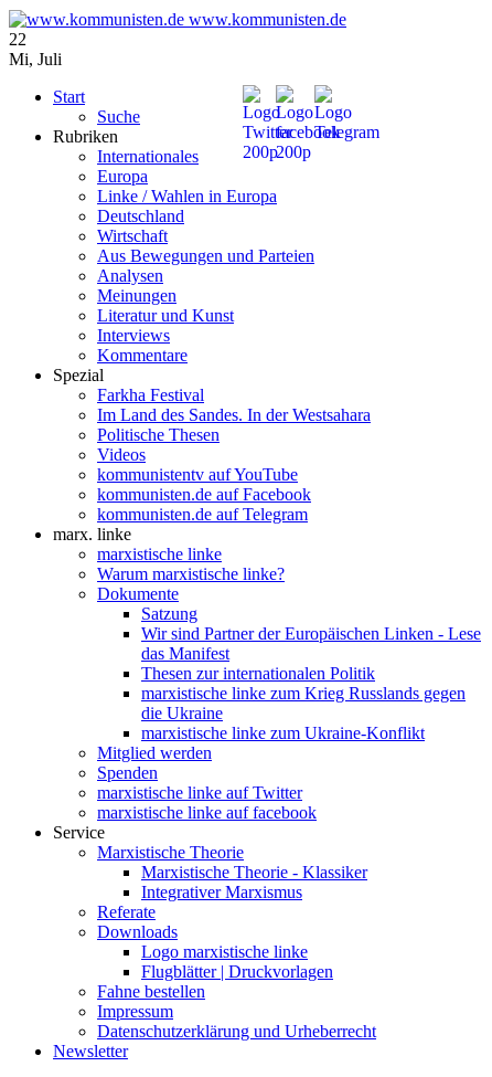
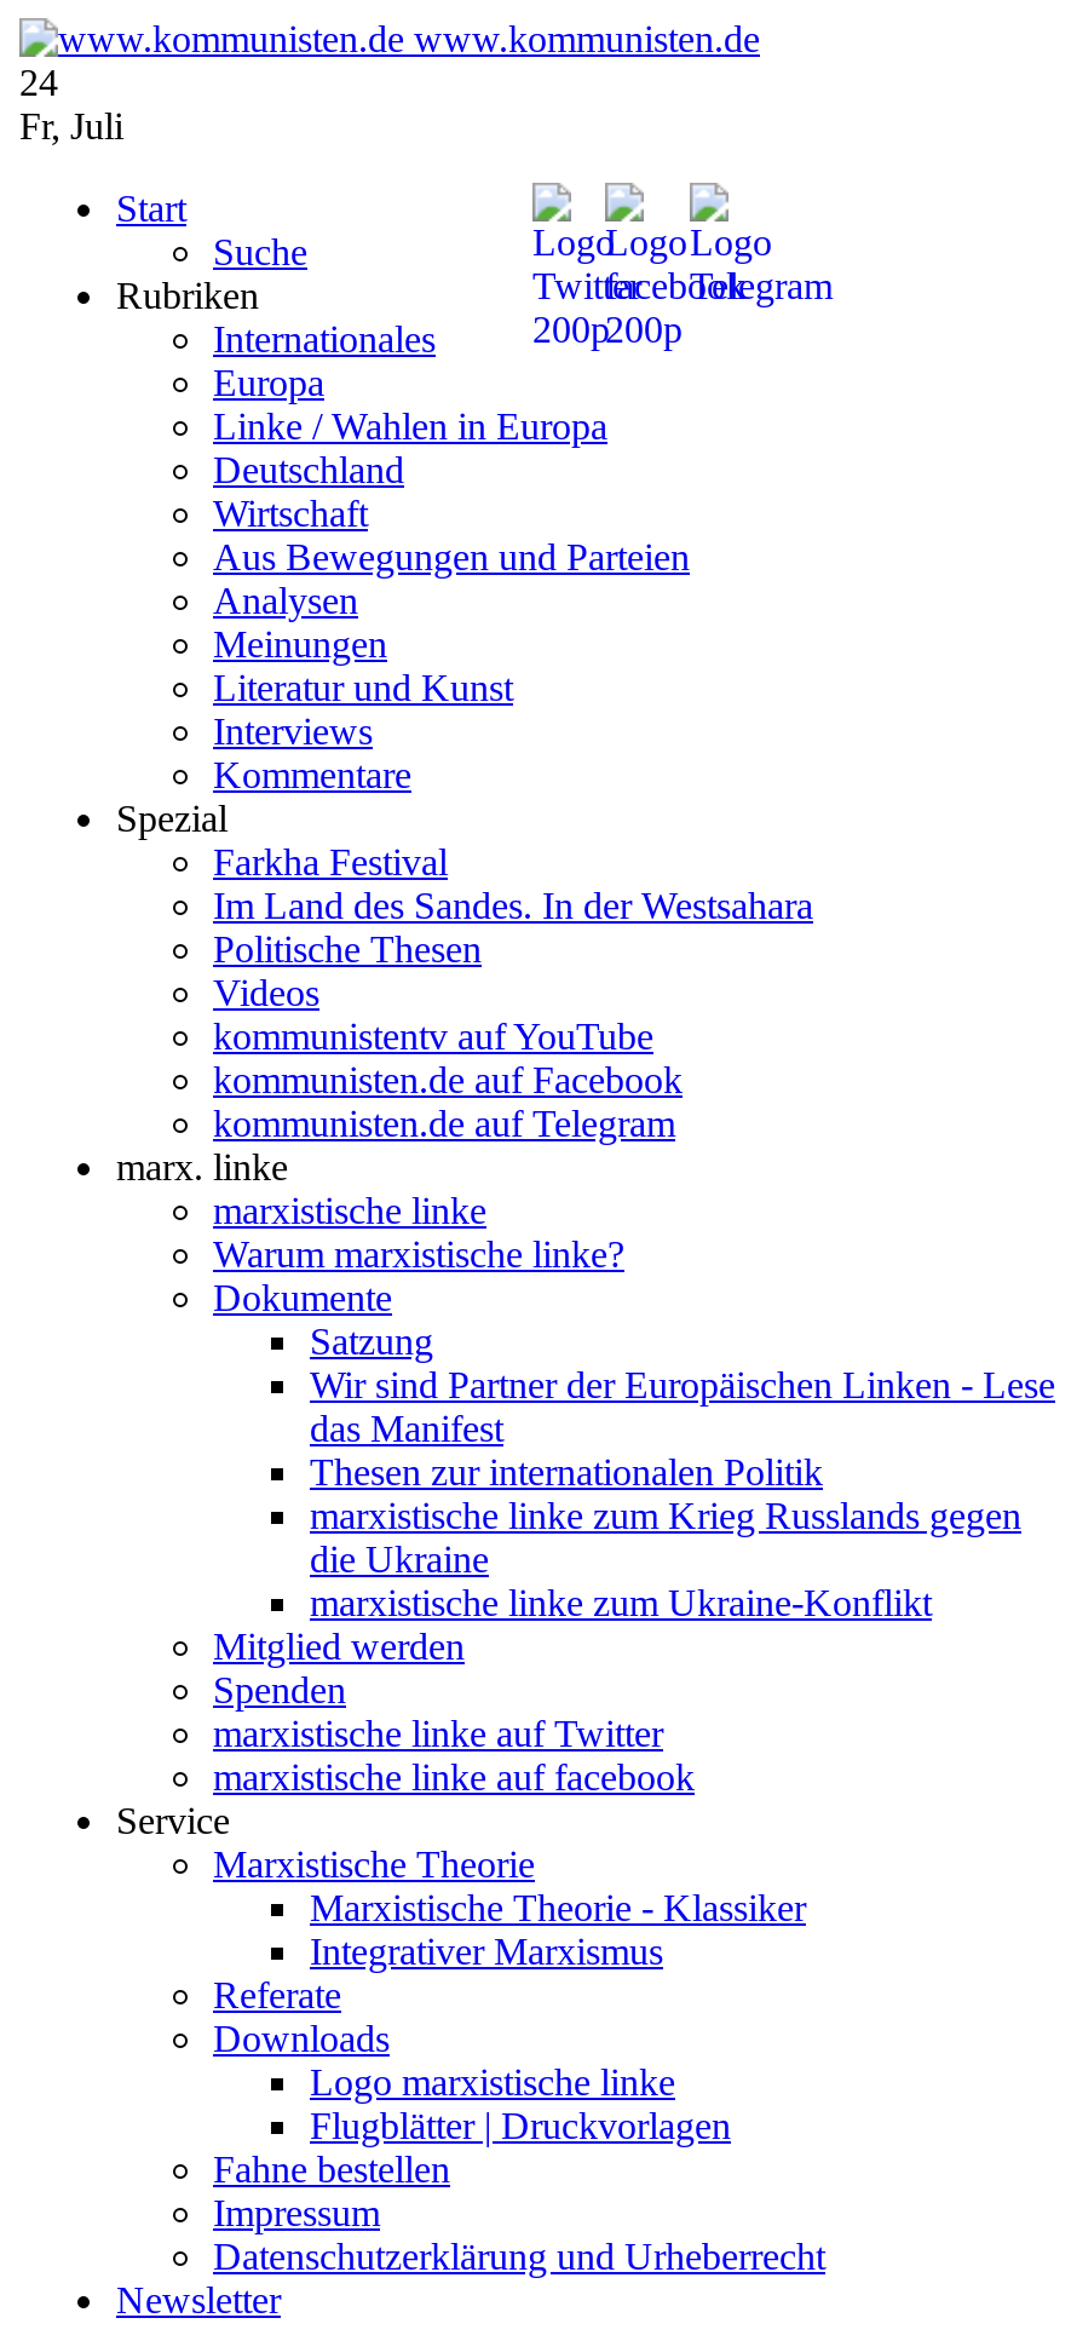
[9,30,26,48] 22 -> [19,61,58,102] 24
[9,49,62,68] Mi, Juli -> [19,105,123,146] Fr, Juli

